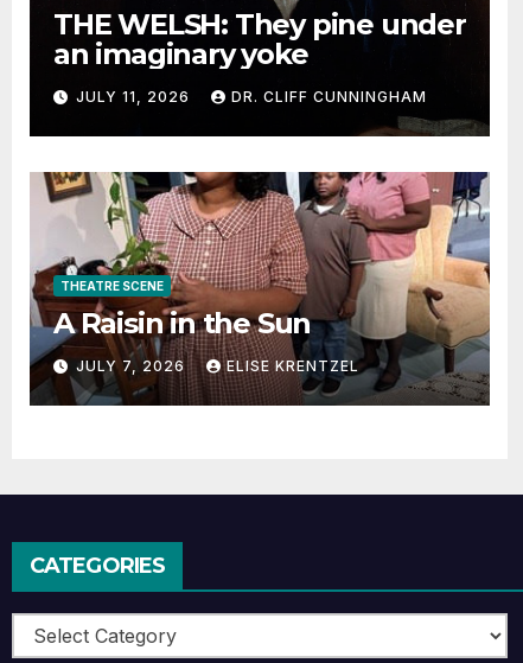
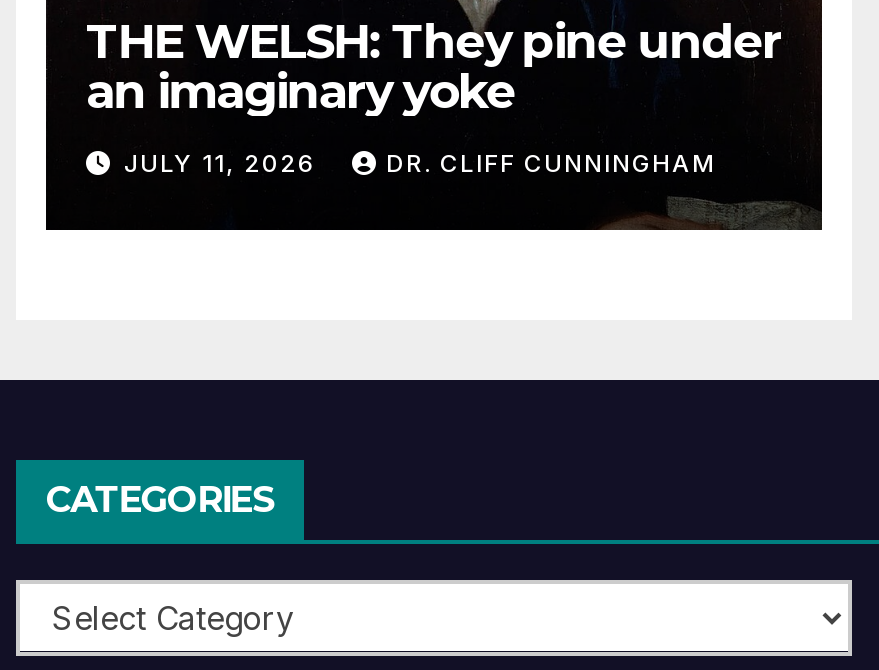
[28,171,491,406] [image] | THEATRE SCENE | A Raisin in the Sun | JULY 7, 2026 | ELISE KRENTZEL -> none

